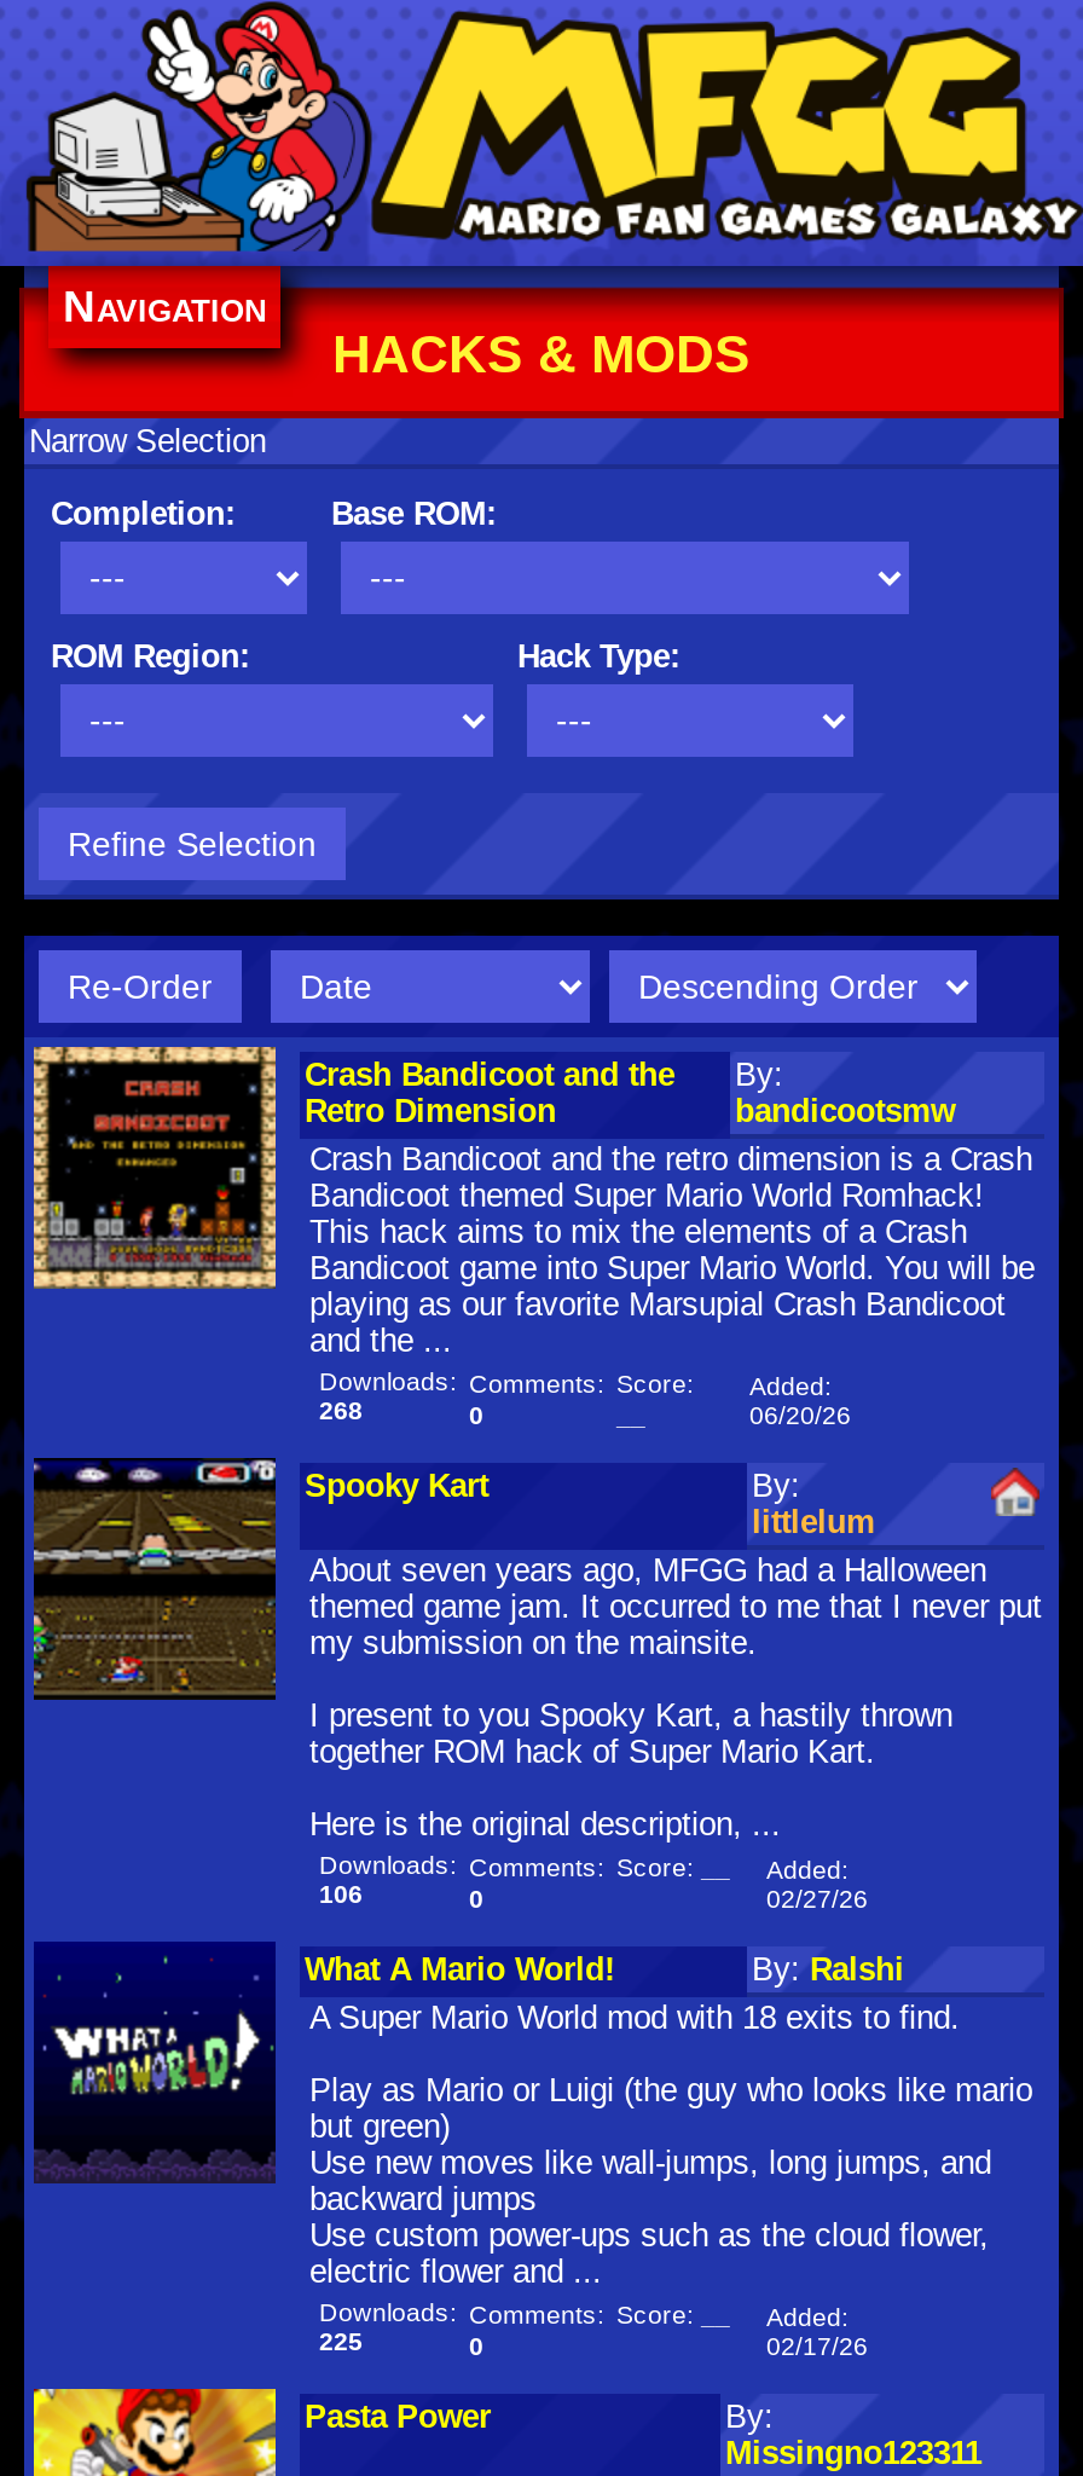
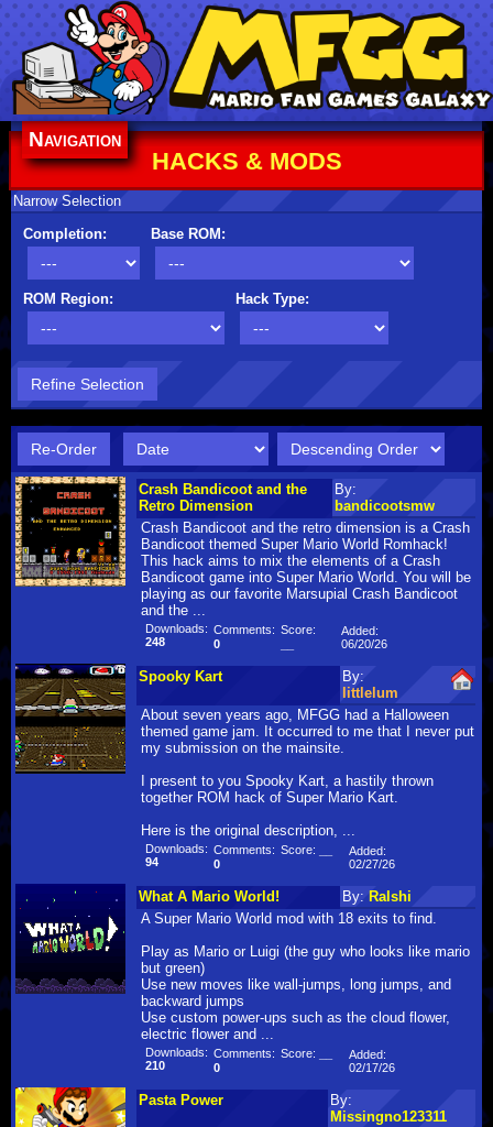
[319,1395,363,1424] 268 -> [145,635,165,648] 248
[319,1878,363,1907] 106 -> [145,855,158,868] 94
[319,2326,363,2355] 225 -> [145,1059,165,1072] 210

